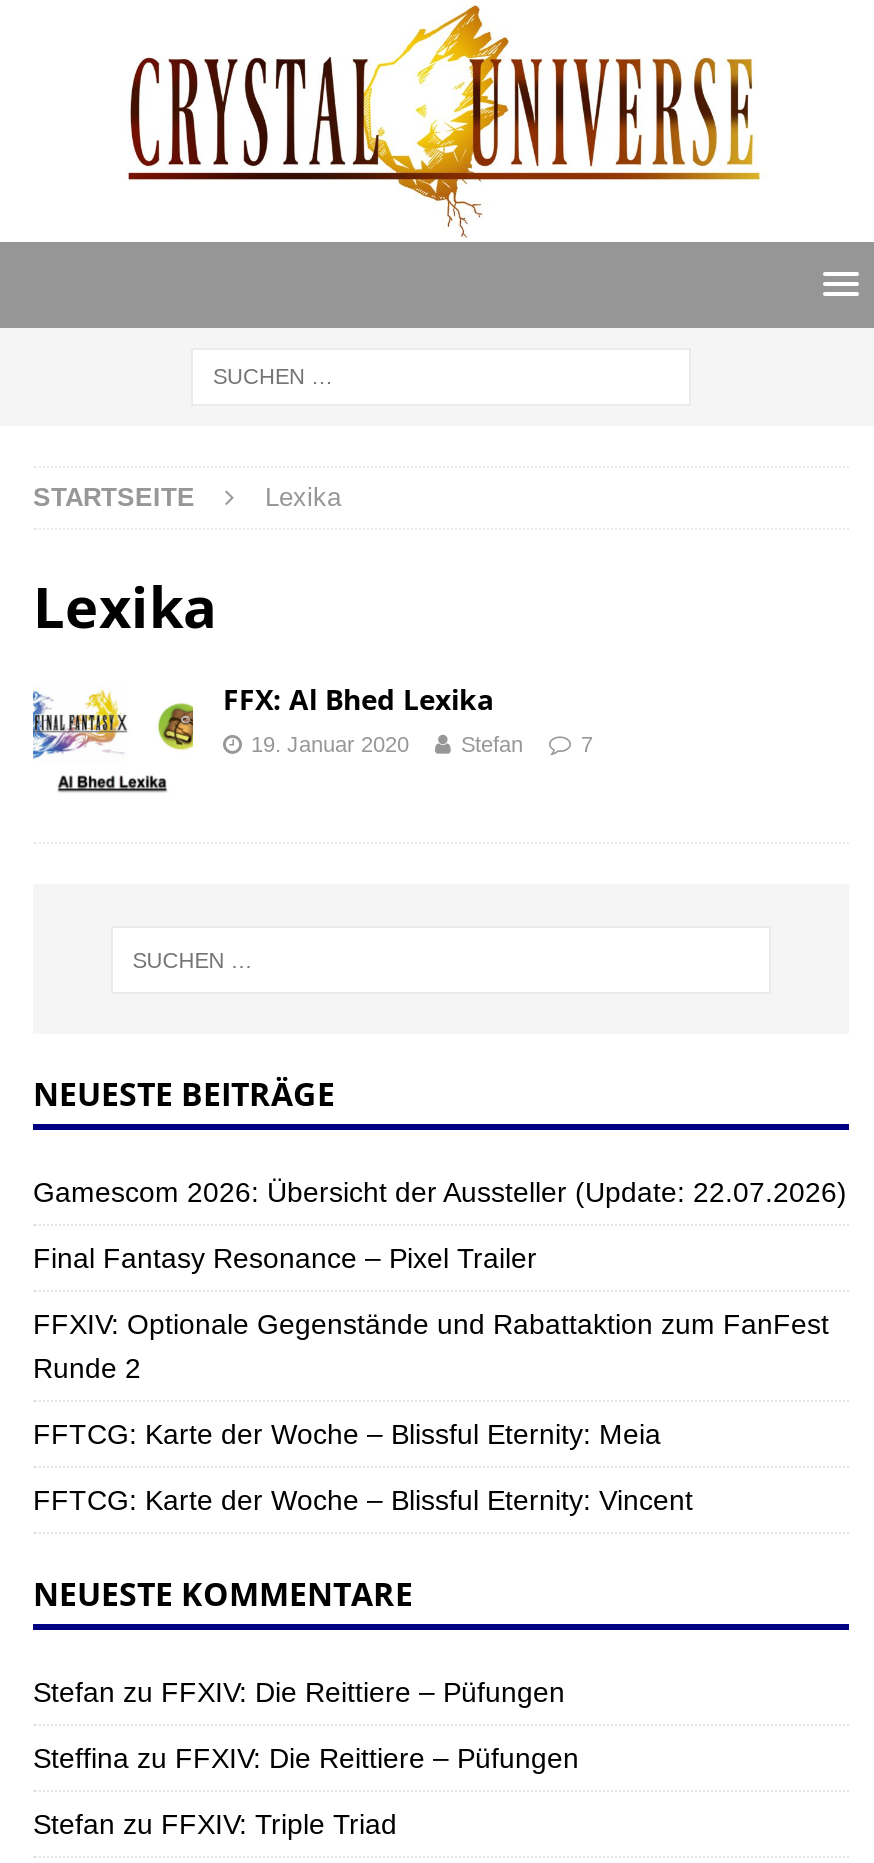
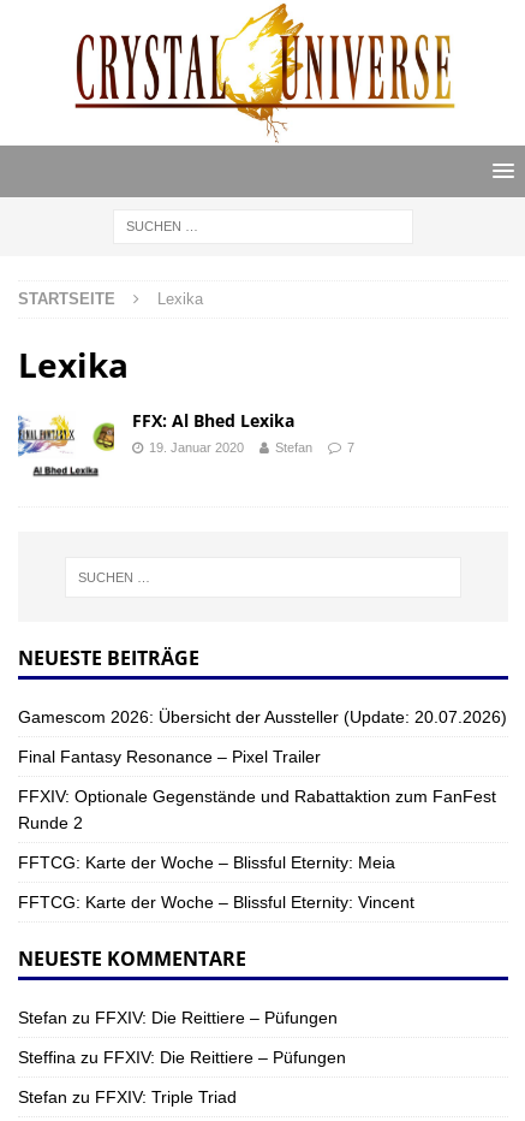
[33,1176,847,1208] Gamescom 2026: Übersicht der Aussteller (Update: 22.07.2026) -> [18,707,507,727] Gamescom 2026: Übersicht der Aussteller (Update: 20.07.2026)

